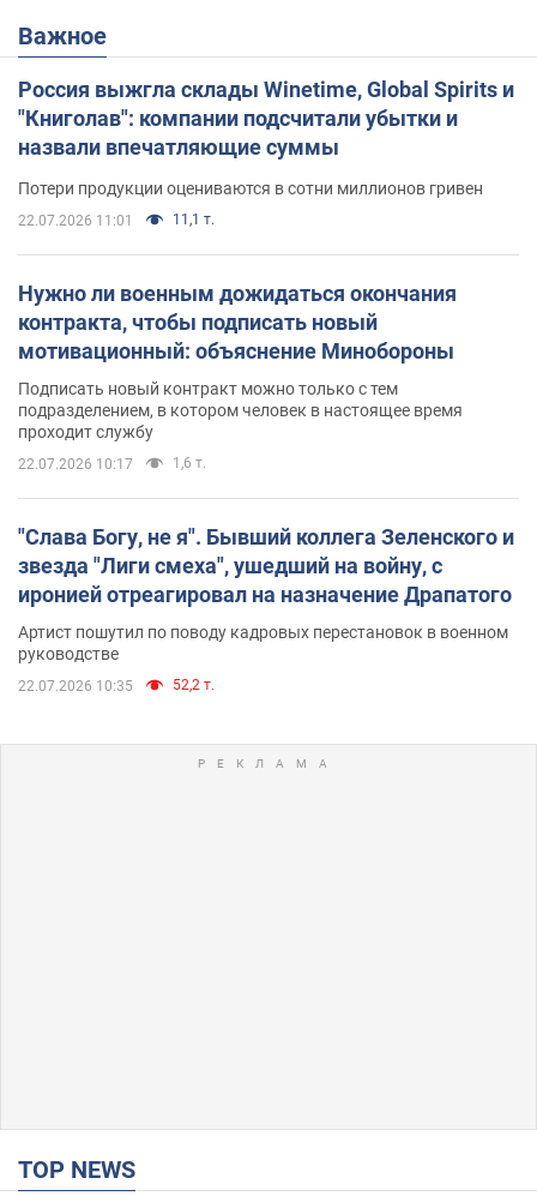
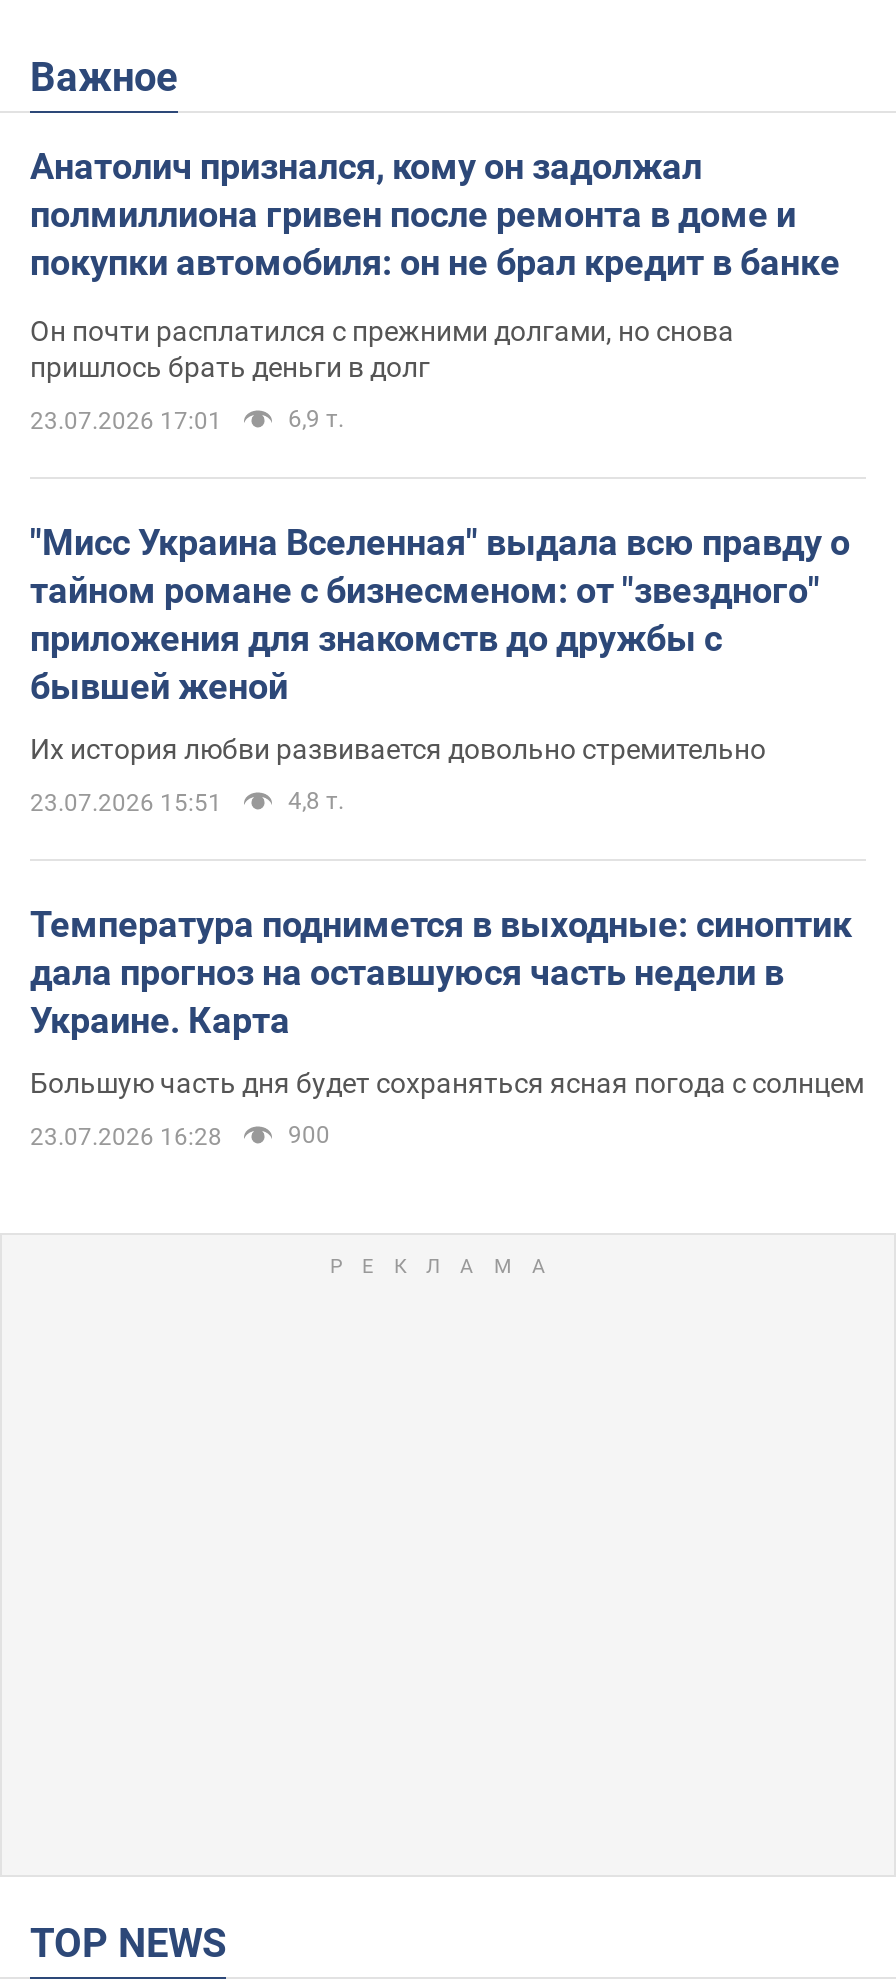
[18,76,514,159] Россия выжгла склады Winetime, Global Spirits и | "Книголав": компании подсчитали убытки и | назвали впечатляющие суммы -> [30,144,840,282] Анатолич признался, кому он задолжал | полмиллиона гривен после ремонта в доме и | покупки автомобиля: он не брал кредит в банке
[18,178,483,198] Потери продукции оцениваются в сотни миллионов гривен -> [30,314,734,382] Он почти расплатился с прежними долгами, но снова | пришлось брать деньги в долг
[18,211,215,229] 22.07.2026 11:01 | 11,1 т. -> [30,404,344,434] 23.07.2026 17:01 | 6,9 т.
[18,280,457,363] Нужно ли военным дожидаться окончания | контракта, чтобы подписать новый | мотивационный: объяснение Минобороны -> [30,520,850,706] "Мисс Украина Вселенная" выдала всю правду о | тайном романе с бизнесменом: от "звездного" | приложения для знакомств до дружбы с | бывшей женой
[18,379,463,441] Подписать новый контракт можно только с тем | подразделением, в котором человек в настоящее время | проходит службу -> [30,732,766,764] Их история любви развивается довольно стремительно
[18,454,206,472] 22.07.2026 10:17 | 1,6 т. -> [30,786,344,816] 23.07.2026 15:51 | 4,8 т.
[18,524,514,607] "Слава Богу, не я". Бывший коллега Зеленского и | звезда "Лиги смеха", ушедший на войну, с | иронией отреагировал на назначение Драпатого -> [30,902,852,1040] Температура поднимется в выходные: синоптик | дала прогноз на оставшуюся часть недели в | Украине. Карта
[18,622,508,663] Артист пошутил по поводу кадровых перестановок в военном | руководстве -> [30,1066,864,1098] Большую часть дня будет сохраняться ясная погода с солнцем
[18,676,215,694] 22.07.2026 10:35 | 52,2 т. -> [30,1120,330,1150] 23.07.2026 16:28 | 900

